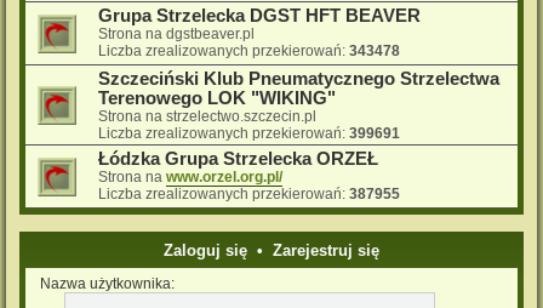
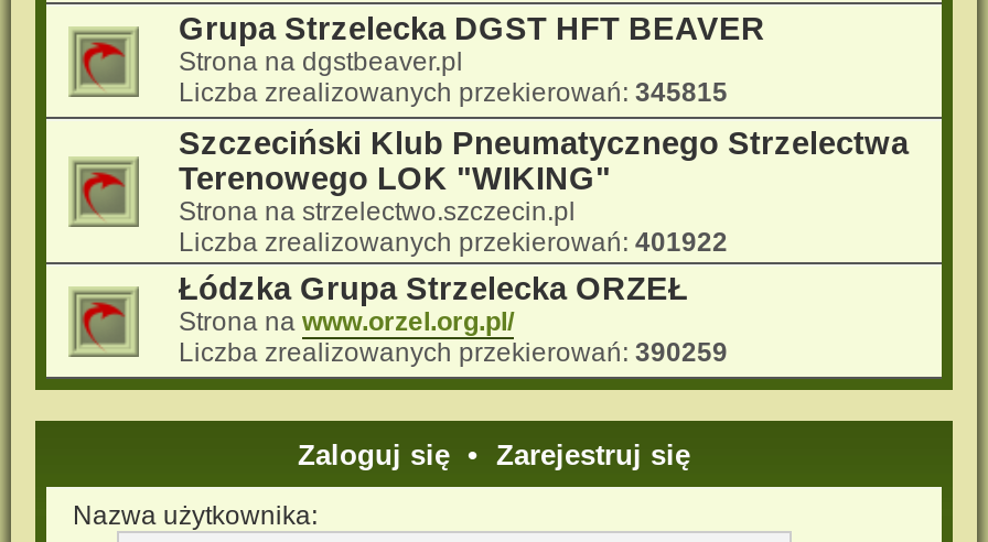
[98,43,400,60] Liczba zrealizowanych przekierowań: 343478 -> [179,78,728,108] Liczba zrealizowanych przekierowań: 345815
[98,125,400,142] Liczba zrealizowanych przekierowań: 399691 -> [179,227,728,258] Liczba zrealizowanych przekierowań: 401922
[98,186,400,203] Liczba zrealizowanych przekierowań: 387955 -> [179,338,728,368] Liczba zrealizowanych przekierowań: 390259

